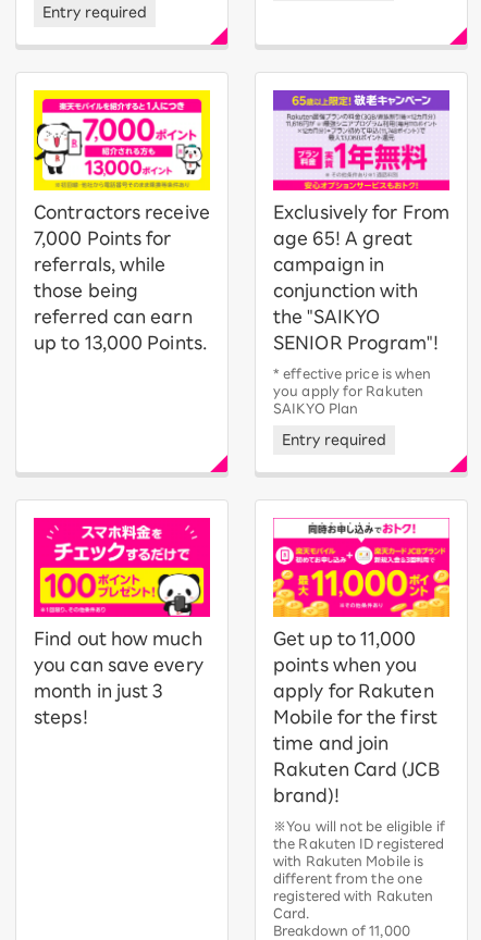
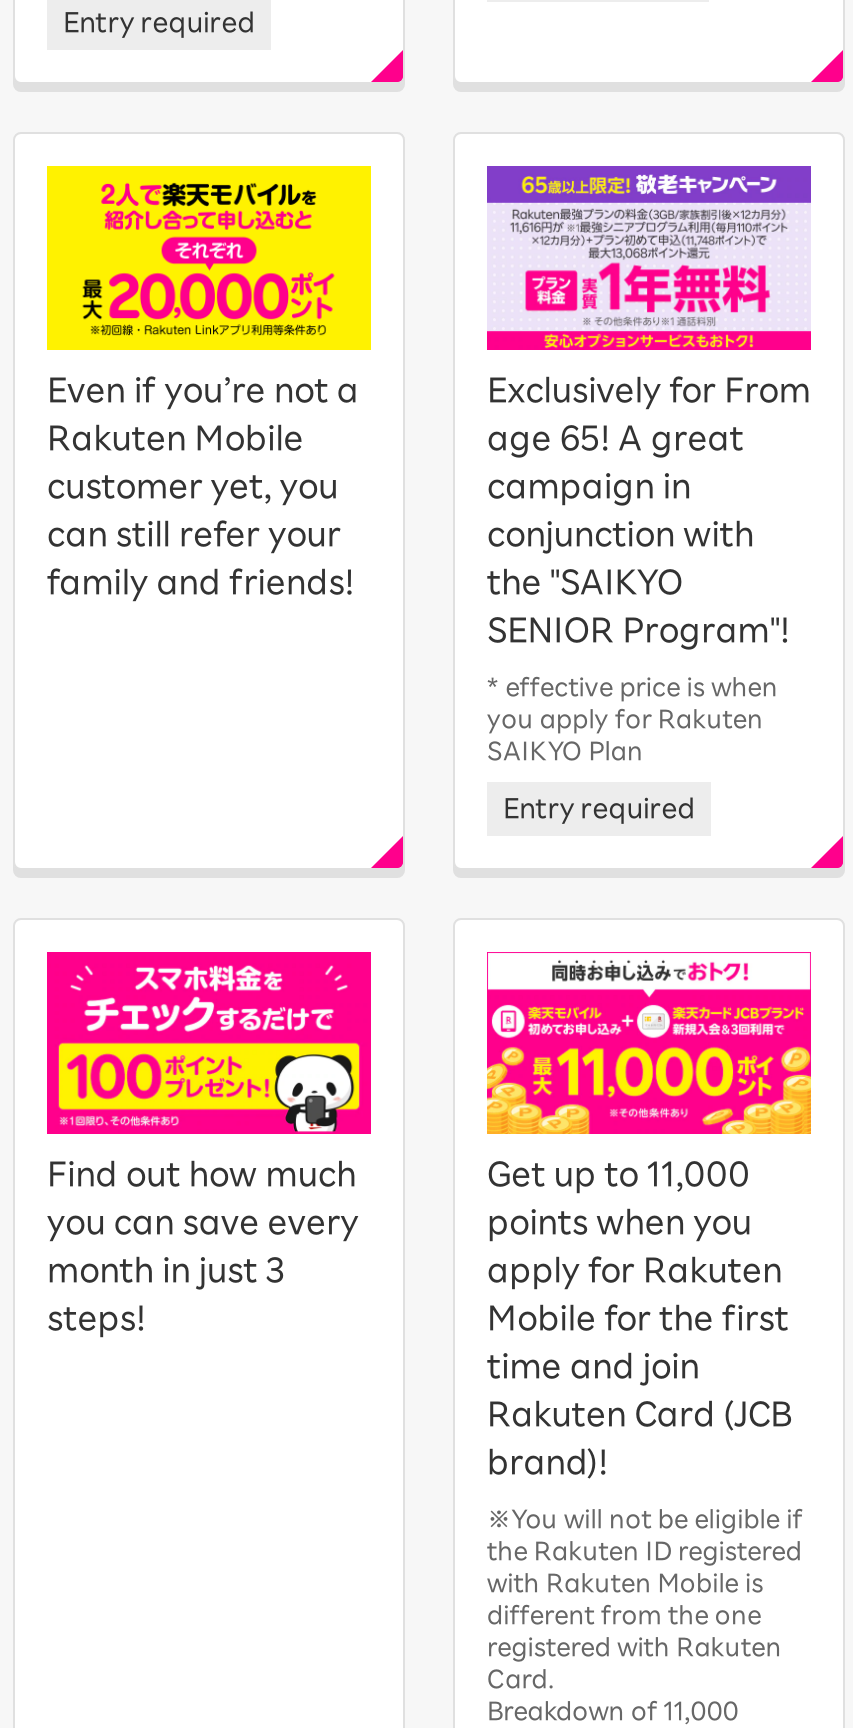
[34,98,210,351] [image] | Contractors receive | 7,000 Points for | referrals, while | those being | referred can earn | up to 13,000 Points. -> [47,182,359,598] [image] | Even if you’re not a | Rakuten Mobile | customer yet, you | can still refer your | family and friends!

